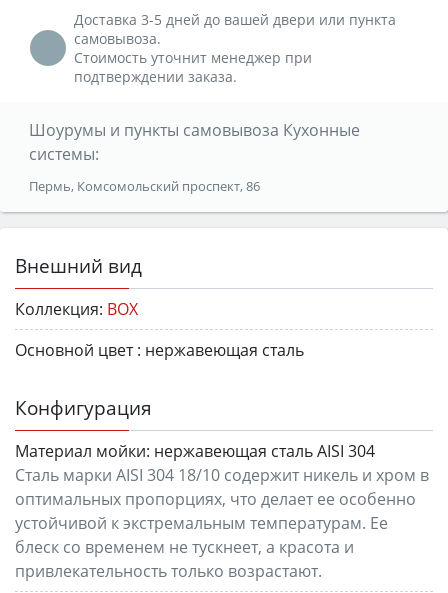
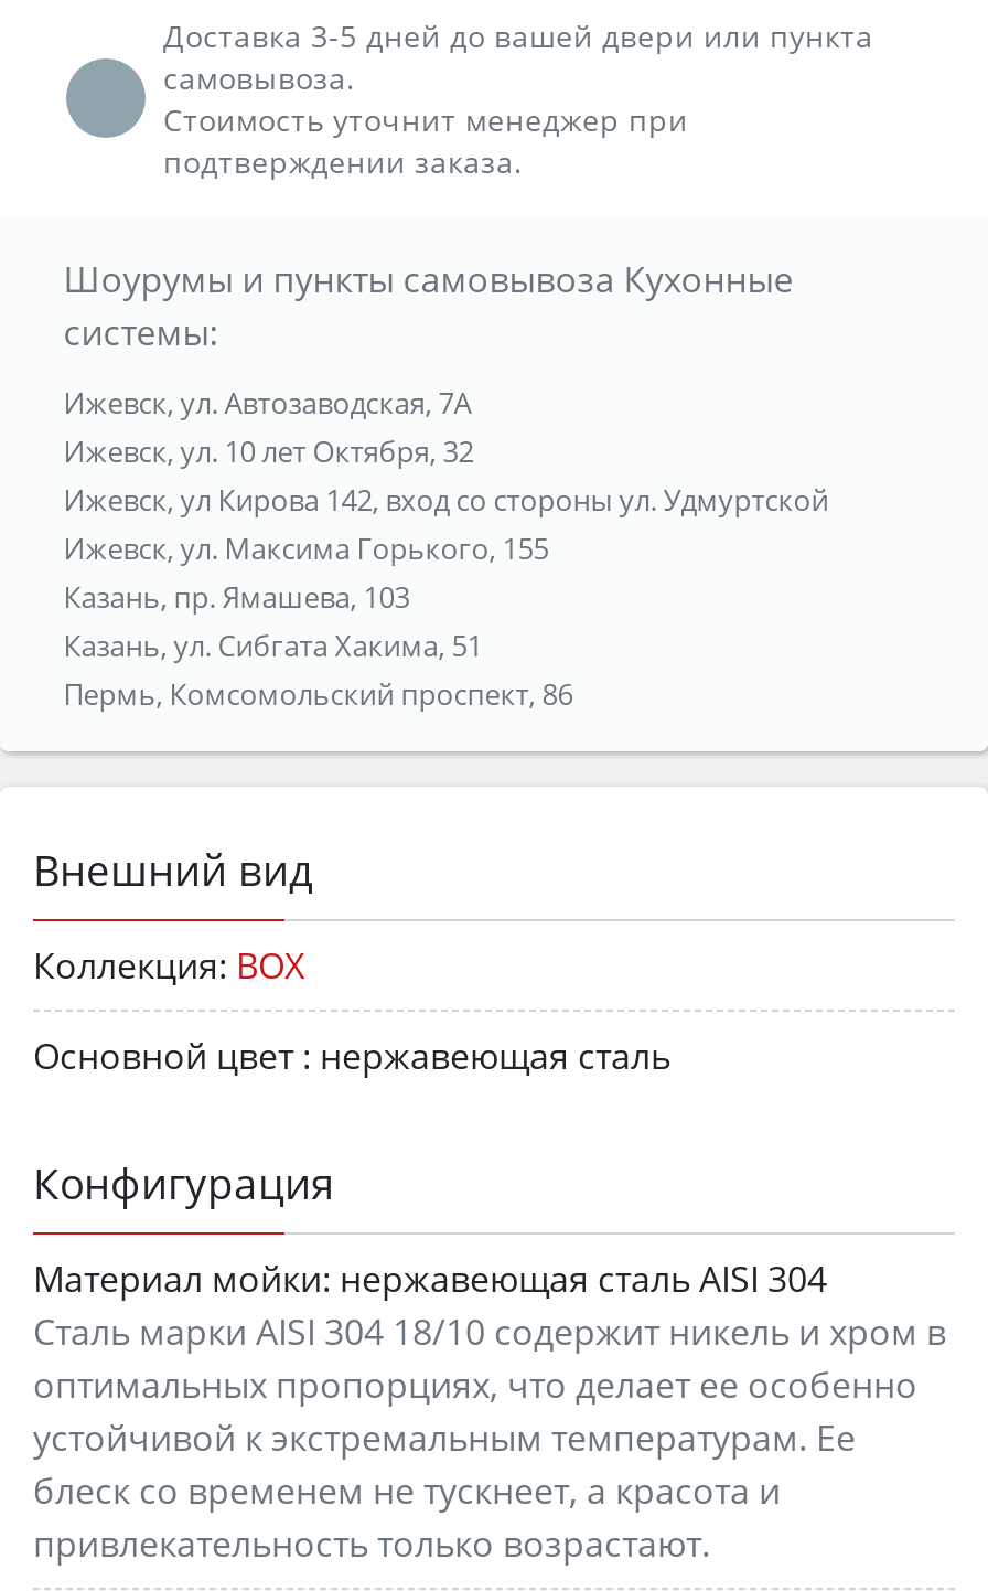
none -> [64,382,829,664] Ижевск, ул. Автозаводская, 7А | Ижевск, ул. 10 лет Октября, 32 | Ижевск, ул Кирова 142, вход со стороны ул. Удмуртской | Ижевск, ул. Максима Горького, 155 | Казань, пр. Ямашева, 103 | Казань, ул. Сибгата Хакима, 51

